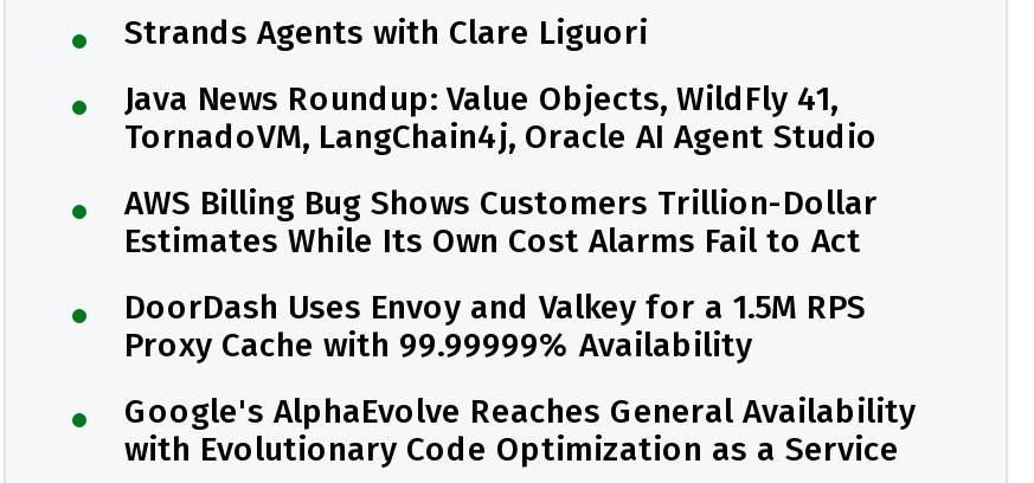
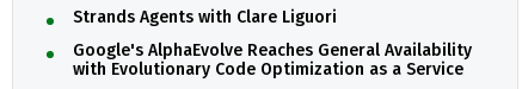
[124,79,878,365] Java News Roundup: Value Objects, WildFly 41, | TornadoVM, LangChain4j, Oracle AI Agent Studio | AWS Billing Bug Shows Customers Trillion-Dollar | Estimates While Its Own Cost Alarms Fail to Act | DoorDash Uses Envoy and Valkey for a 1.5M RPS | Proxy Cache with 99.99999% Availability -> none

